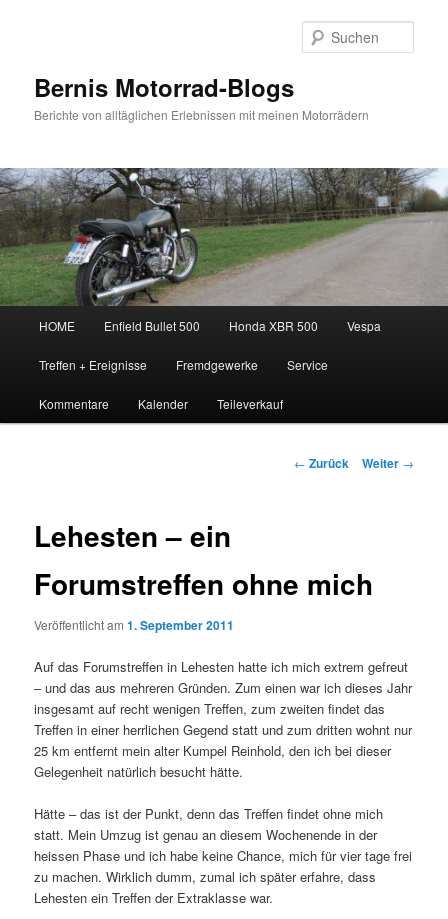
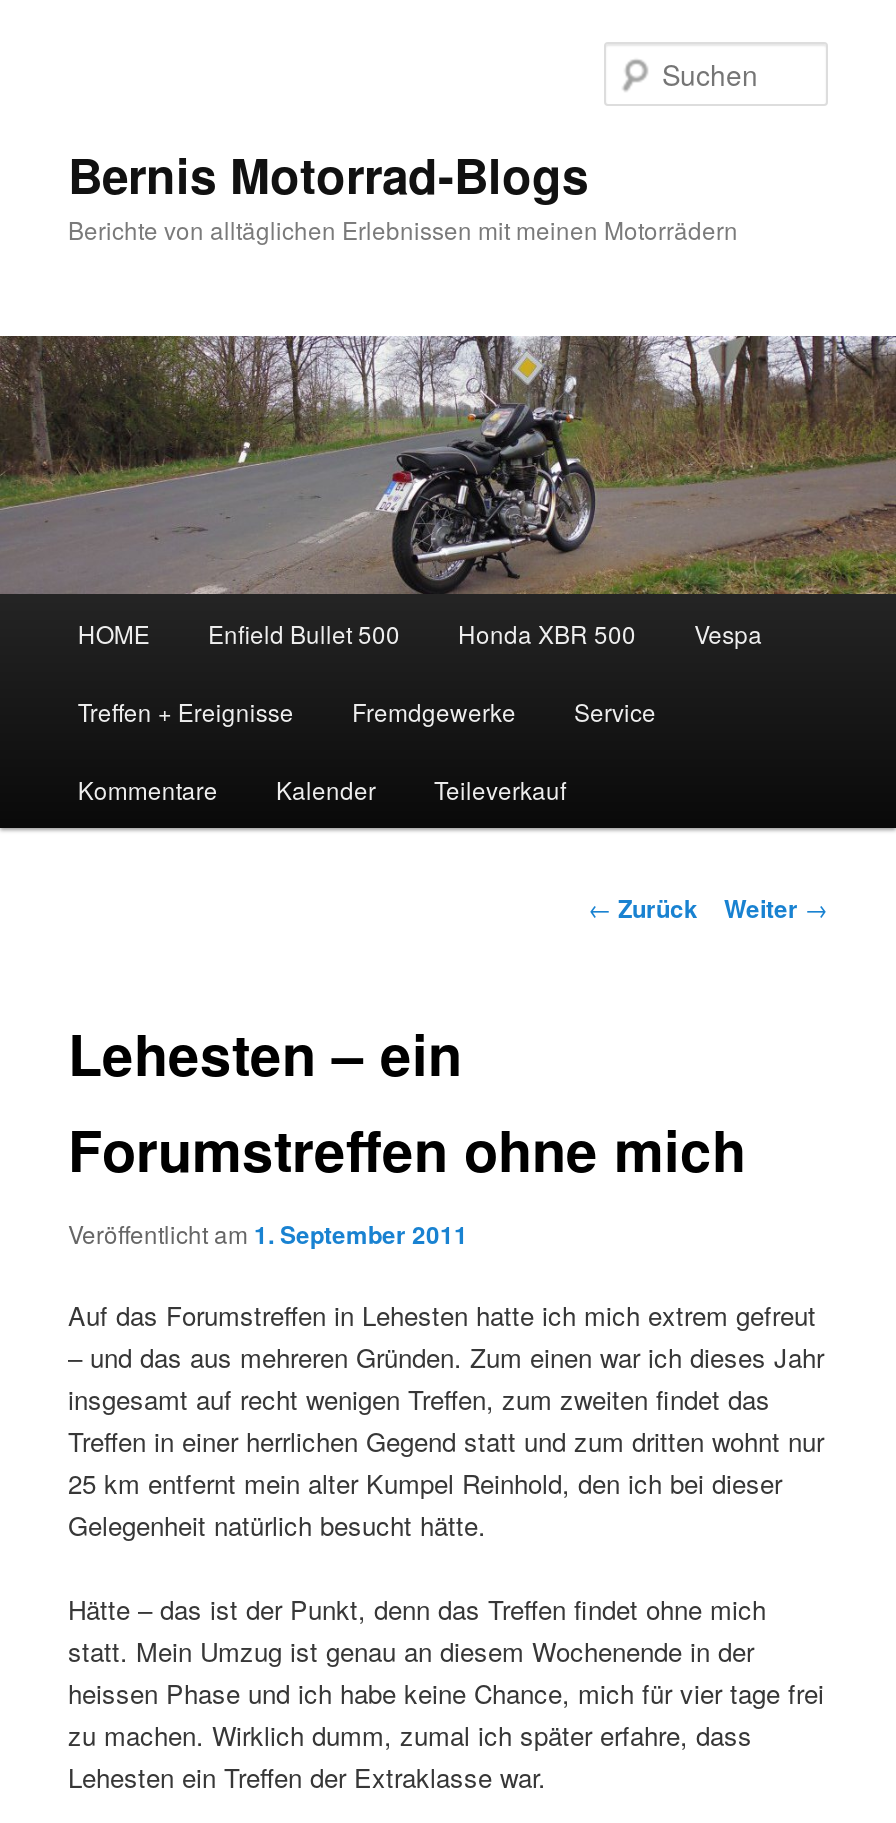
[3,167,445,307] [image] -> [6,334,890,594] [image]

